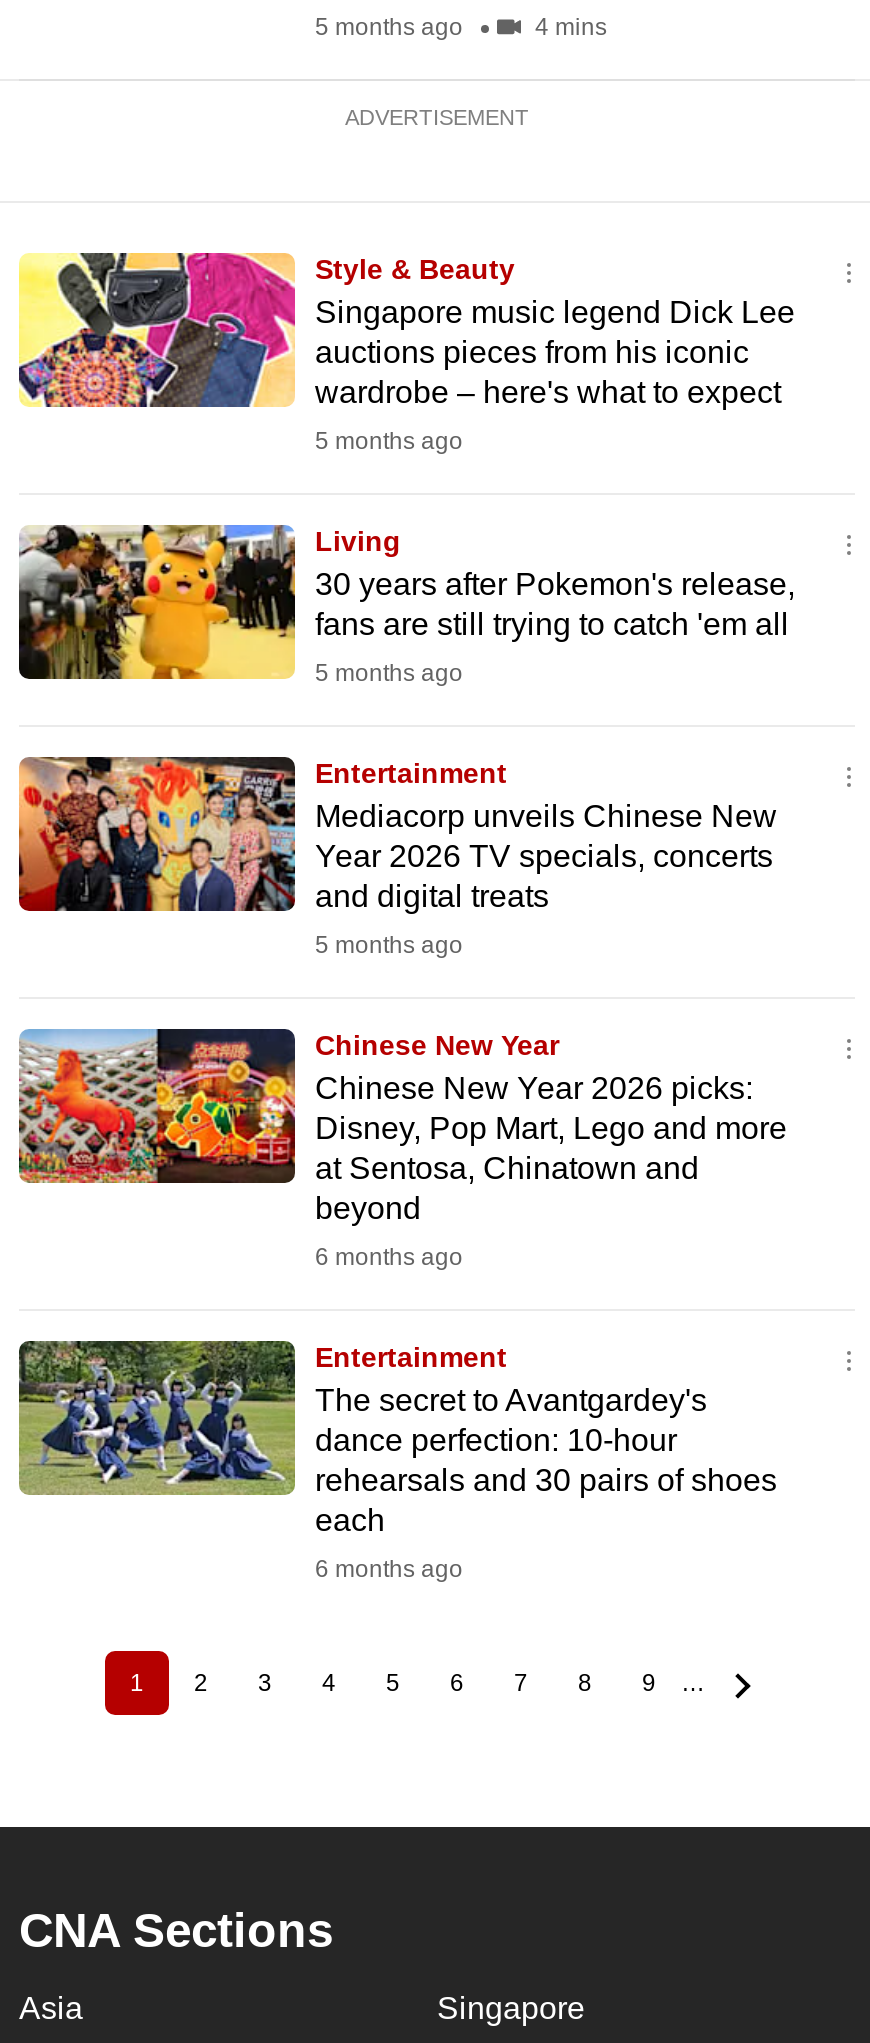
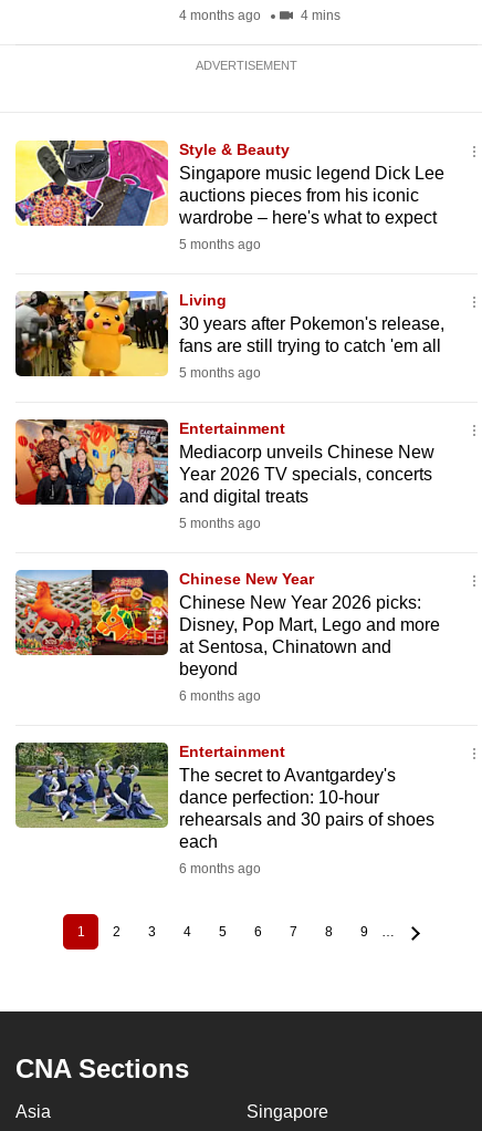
[315,13,463,41] 5 months ago -> [179,8,261,23] 4 months ago

